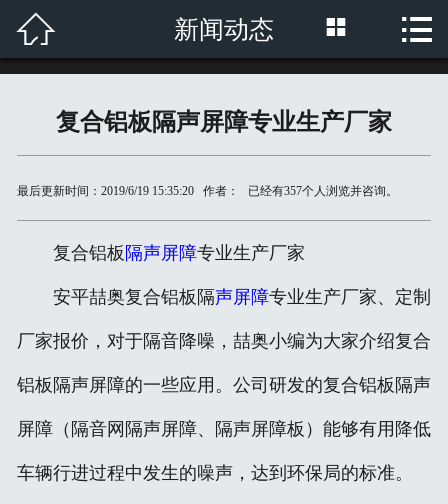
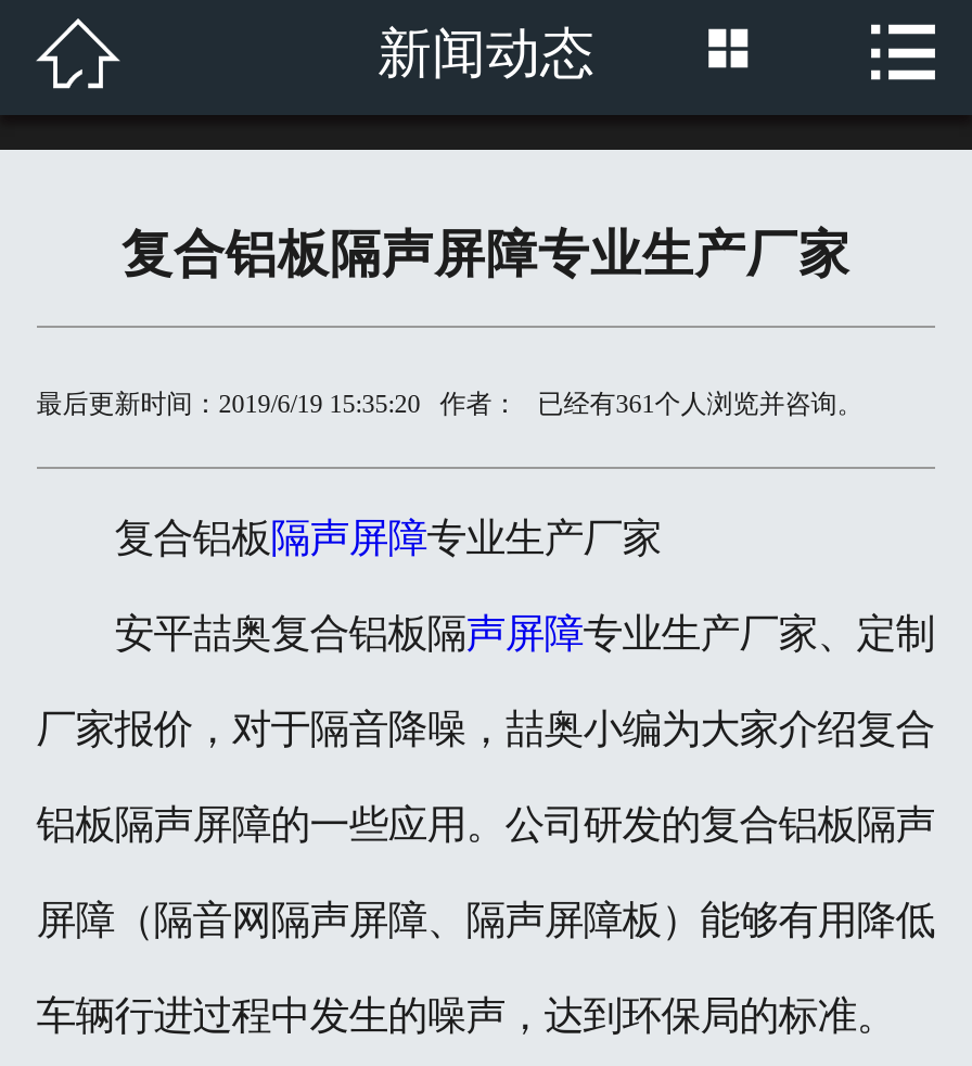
[17,184,398,198] 最后更新时间：2019/6/19 15:35:20 作者： 已经有357个人浏览并咨询。 -> [36,388,863,418] 最后更新时间：2019/6/19 15:35:20 作者： 已经有361个人浏览并咨询。

